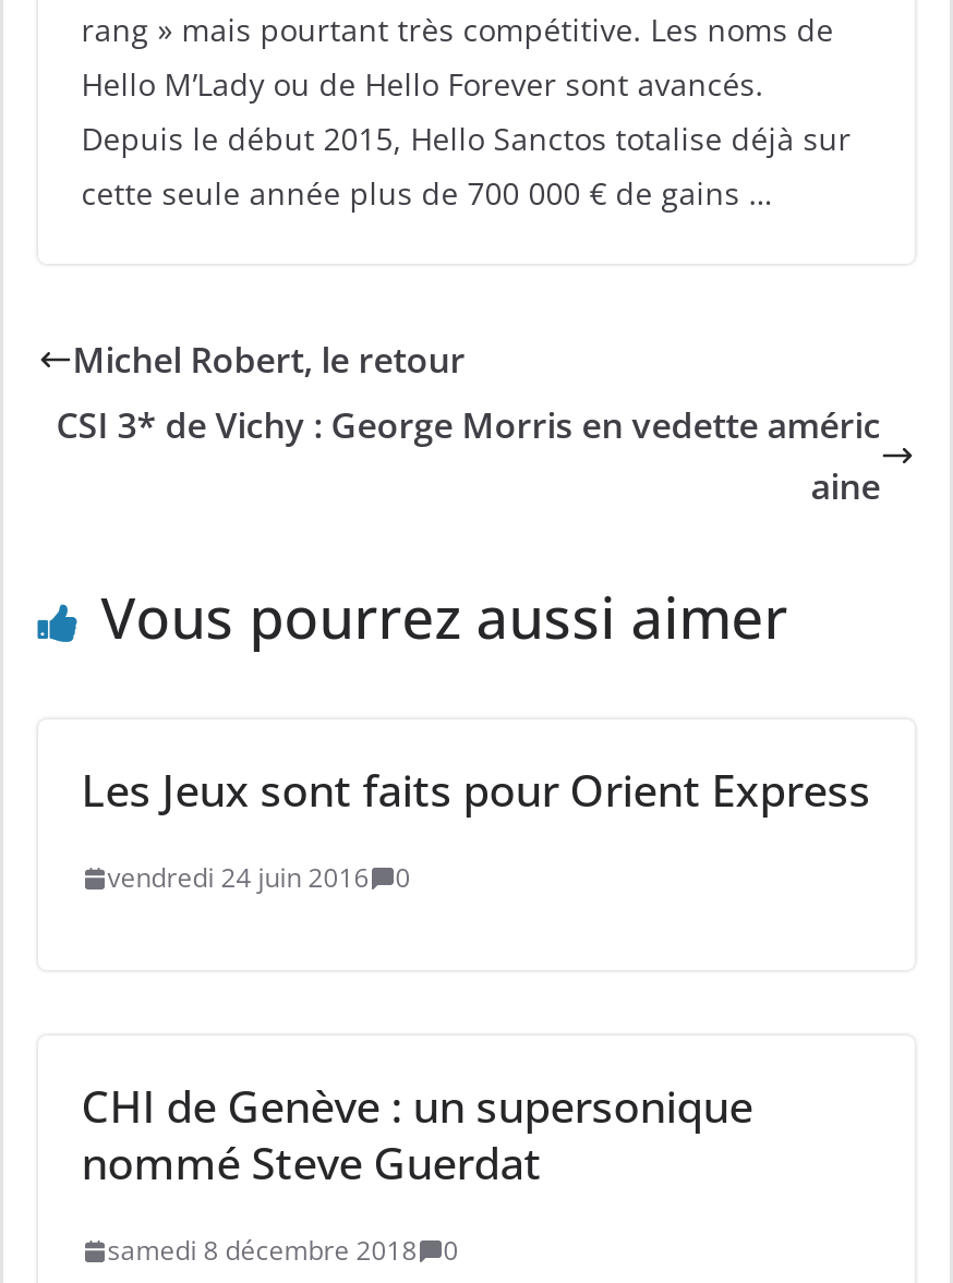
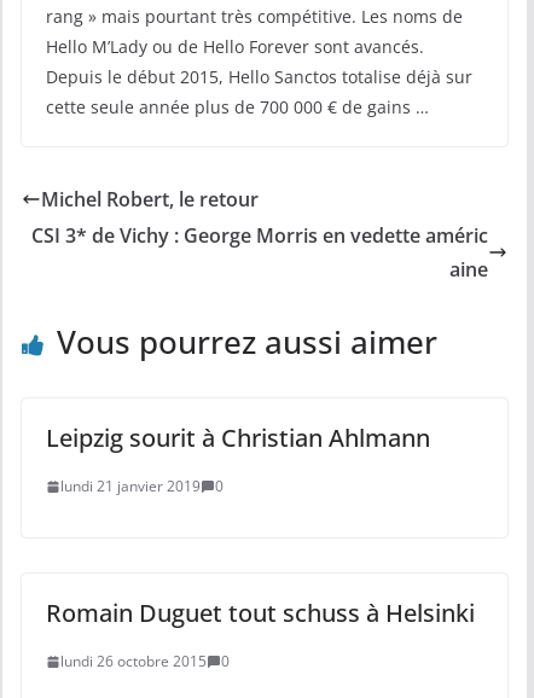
[81,761,871,820] Les Jeux sont faits pour Orient Express -> [46,422,430,454] Leipzig sourit à Christian Ahlmann
[107,859,369,896] vendredi 24 juin 2016 -> [60,476,200,496] lundi 21 janvier 2019
[81,1077,753,1193] CHI de Genève : un supersonique | nommé Steve Guerdat -> [46,597,474,629] Romain Duguet tout schuss à Helsinki
[107,1232,417,1269] samedi 8 décembre 2018 -> [60,651,206,672] lundi 26 octobre 2015

